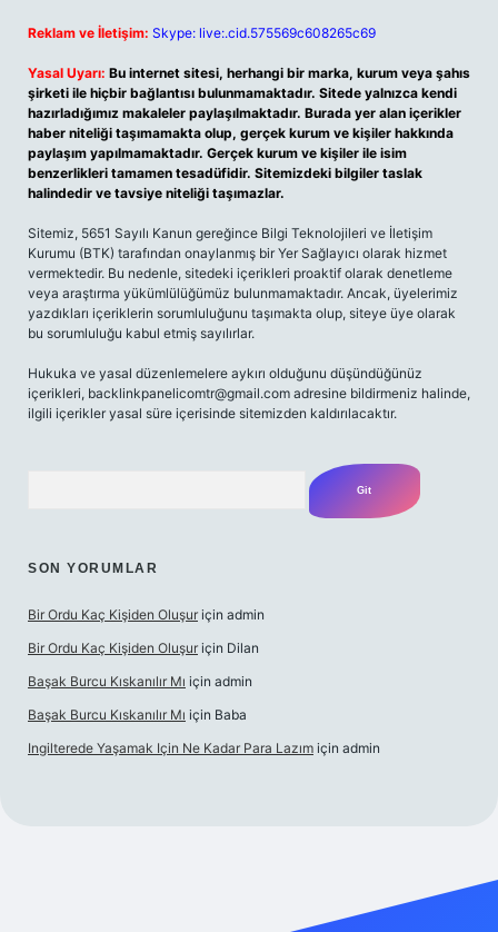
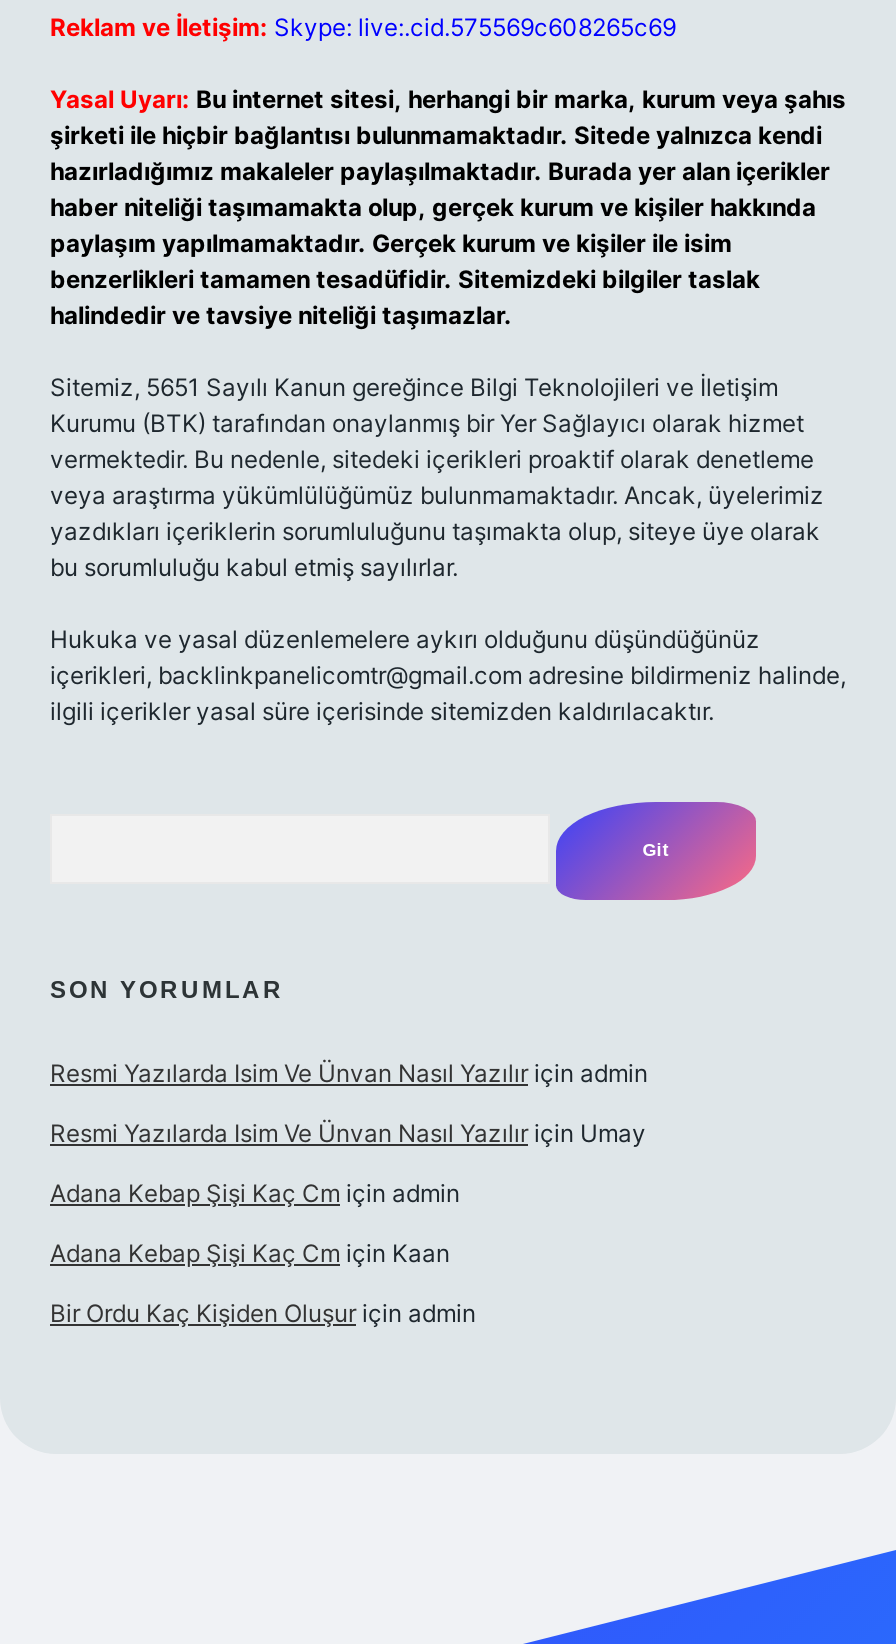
none -> [50,1058,648,1268] Resmi Yazılarda Isim Ve Ünvan Nasıl Yazılır için admin | Resmi Yazılarda Isim Ve Ünvan Nasıl Yazılır için Umay | Adana Kebap Şişi Kaç Cm için admin | Adana Kebap Şişi Kaç Cm için Kaan
moved [28,606,265,623] -> [50,1298,476,1328]: Bir Ordu Kaç Kişiden Oluşur için admin
[28,639,380,756] Bir Ordu Kaç Kişiden Oluşur için Dilan | Başak Burcu Kıskanılır Mı için admin | Başak Burcu Kıskanılır Mı için Baba | Ingilterede Yaşamak Için Ne Kadar Para Lazım için admin -> none

